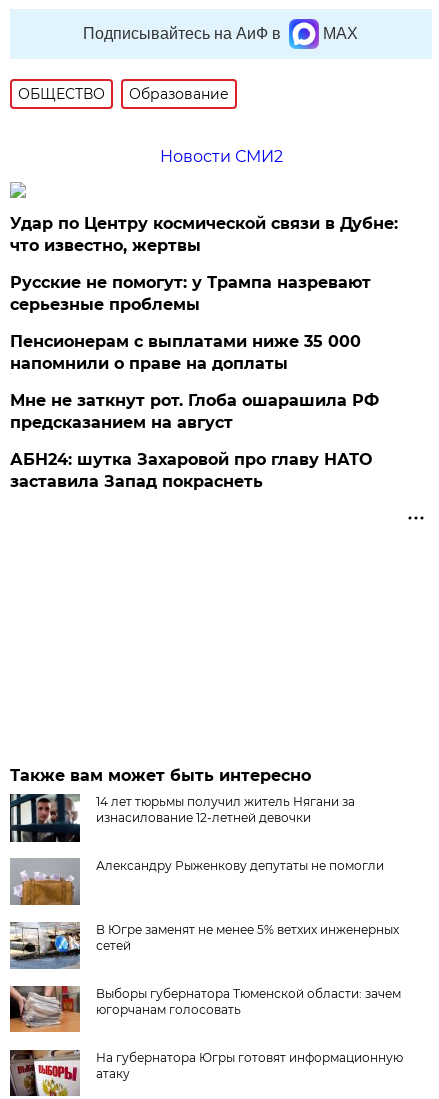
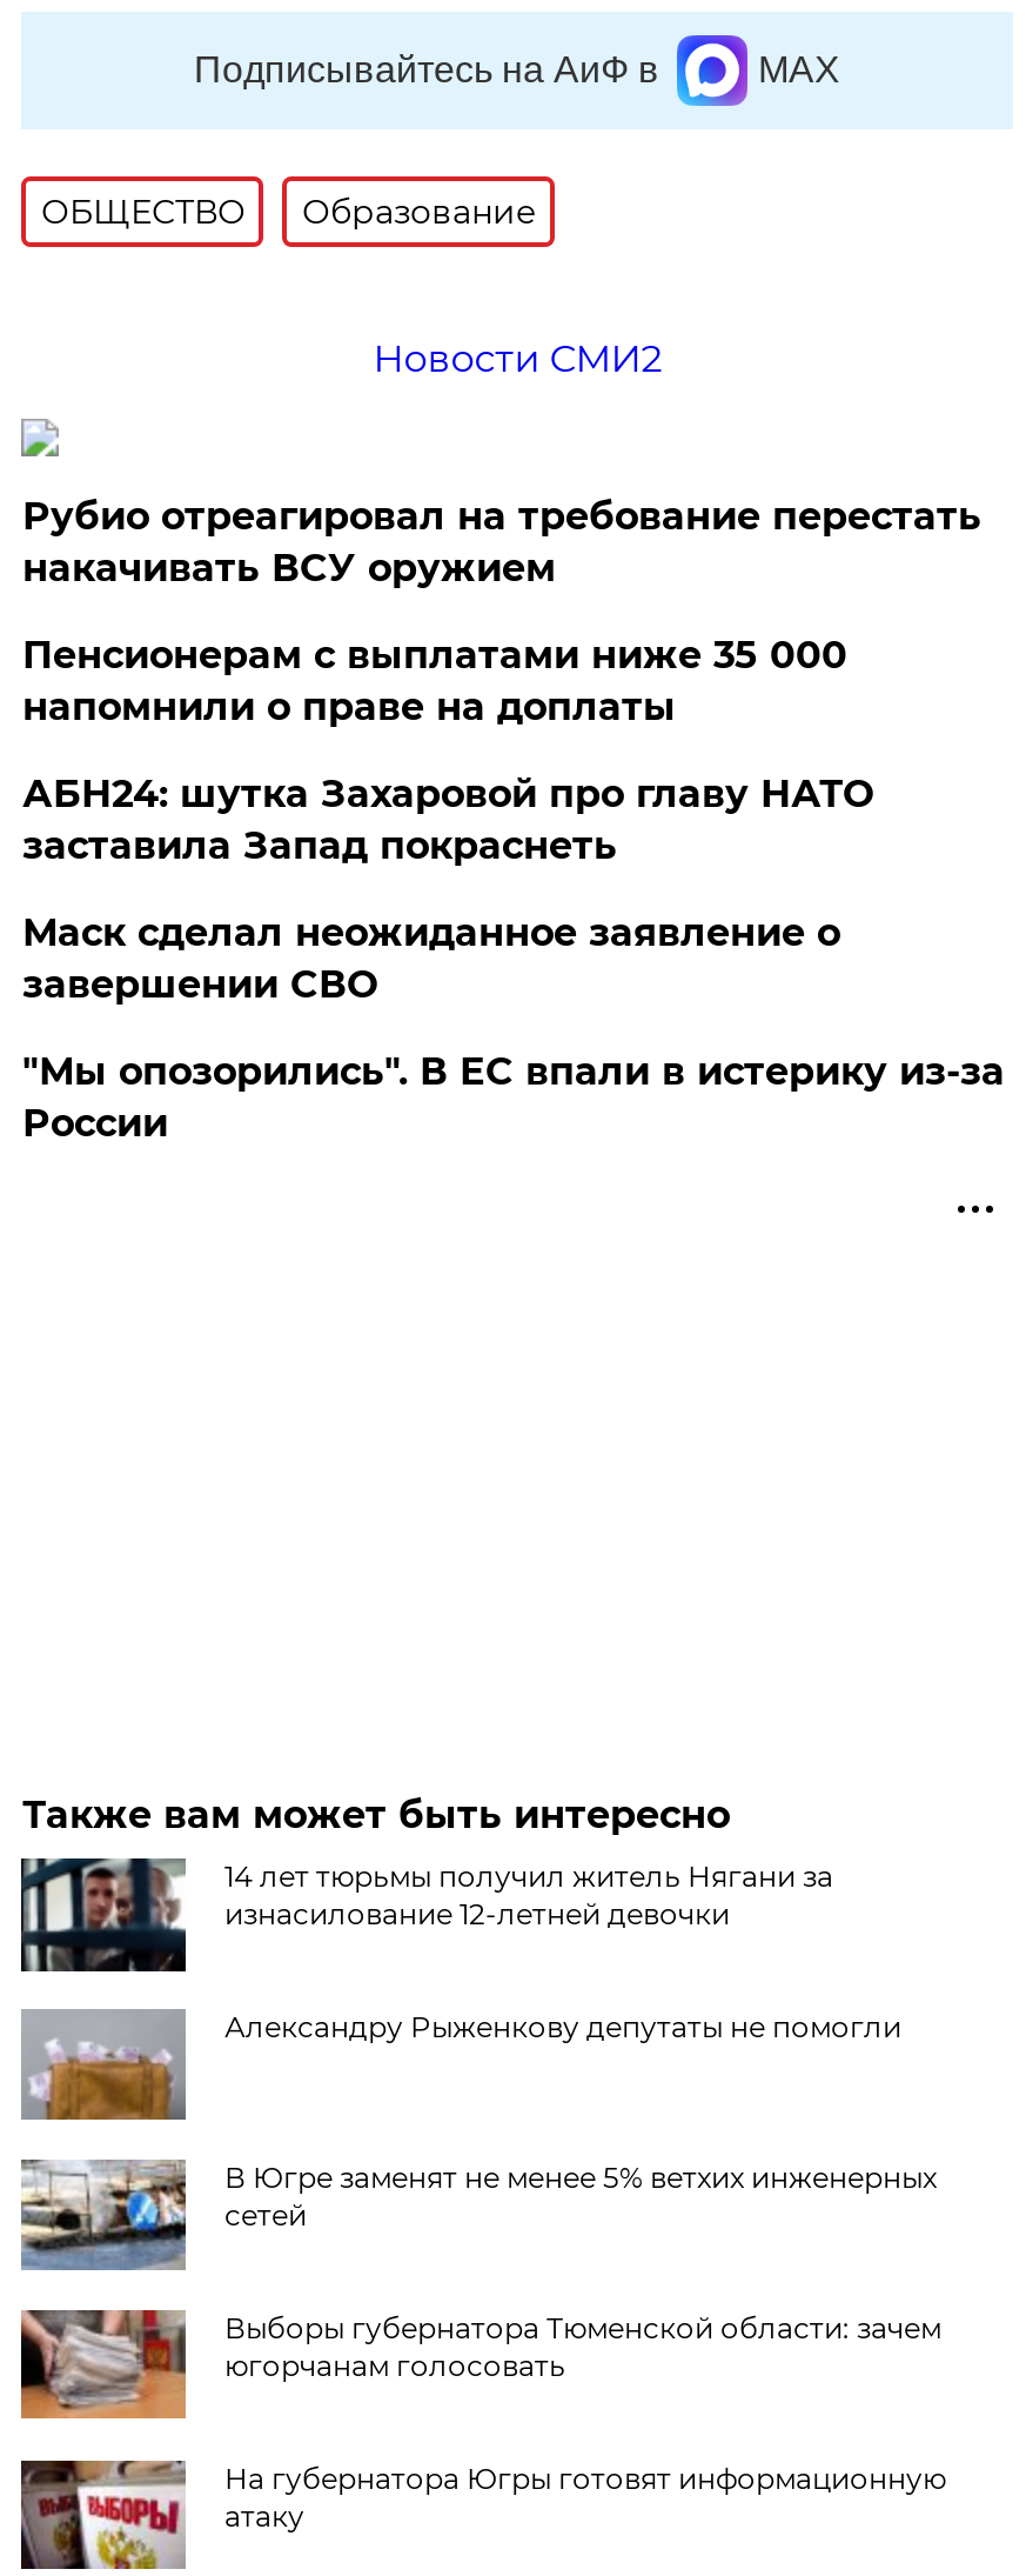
[10,214,398,314] Удар по Центру космической связи в Дубне: | что известно, жертвы | Русские не помогут: у Трампа назревают | серьезные проблемы -> [22,494,981,590] Рубио отреагировал на требование перестать | накачивать ВСУ оружием
moved [10,332,361,373] -> [22,632,847,729]: Пенсионерам с выплатами ниже 35 000 | напомнили о праве на доплаты
[10,391,379,432] Мне не заткнут рот. Глоба ошарашила РФ | предсказанием на август -> none
moved [10,450,372,491] -> [22,771,873,868]: АБН24: шутка Захаровой про главу НАТО | заставила Запад покраснеть
none -> [22,910,1005,1145] Маск сделал неожиданное заявление о | завершении СВО | "Мы опозорились". В ЕС впали в истерику из-за | России

